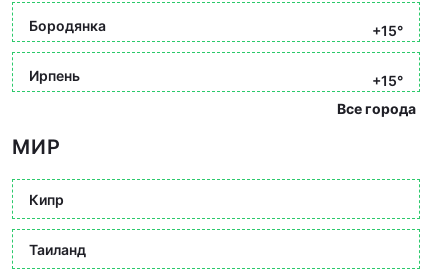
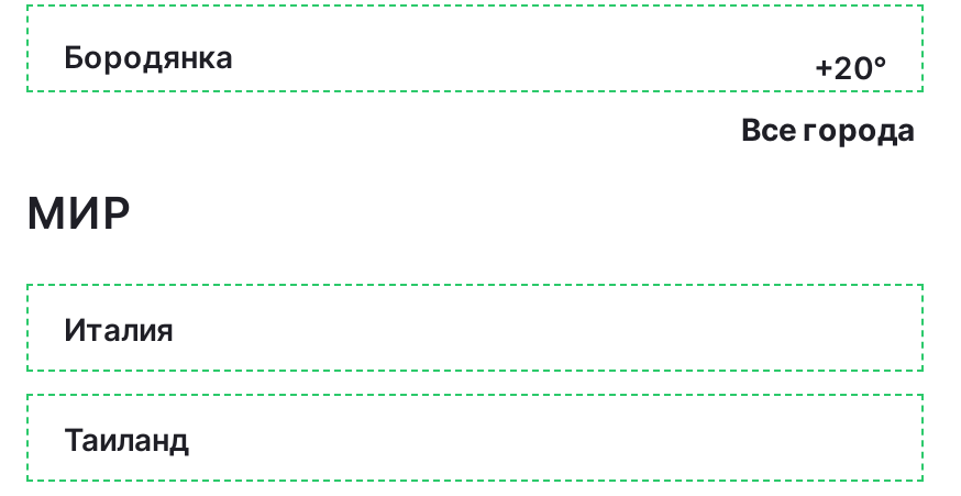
[29,22,403,89] +15° | Ирпень | +15° -> [814,48,886,86] +20°
[29,190,64,207] Кипр -> [64,309,174,346] Италия

